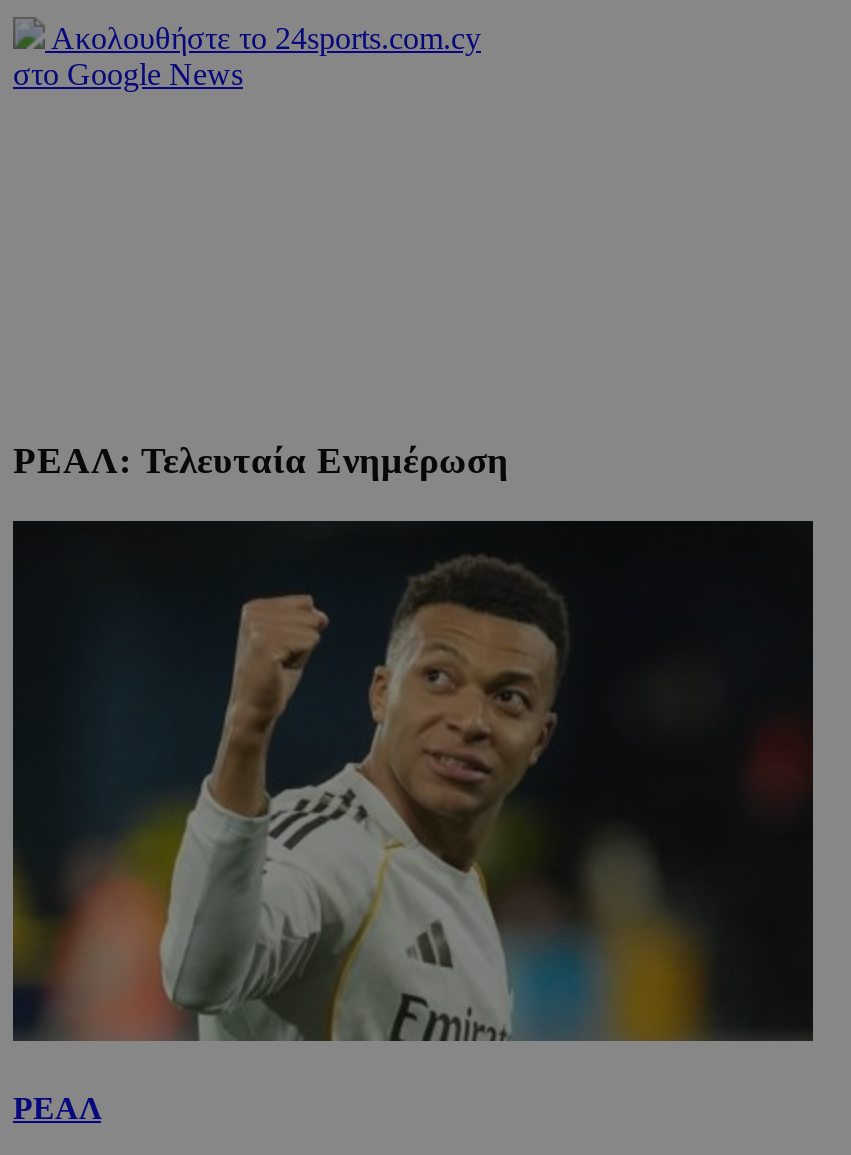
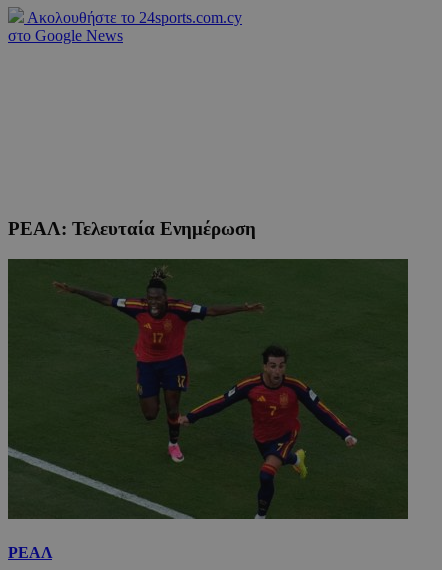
[11,521,813,1043] [image] -> [7,259,408,520] [image]

